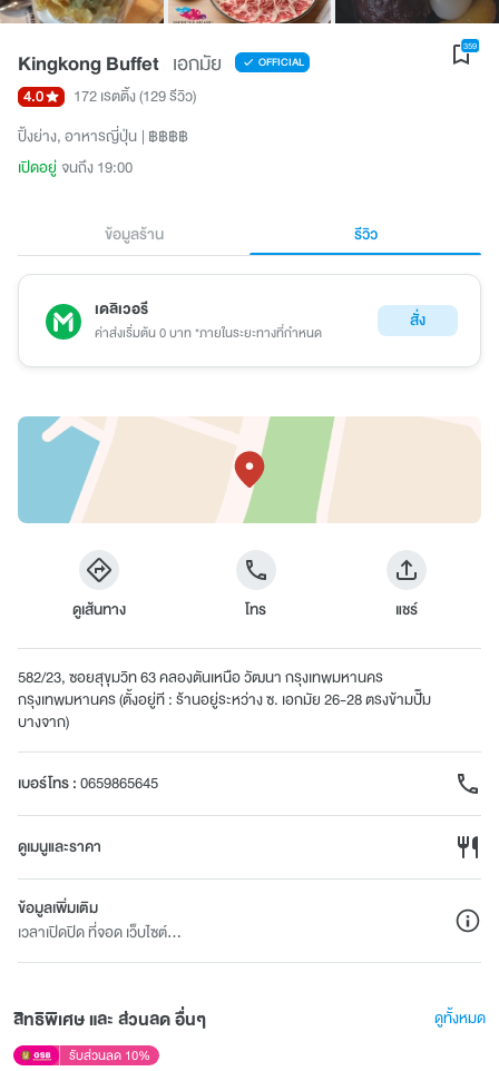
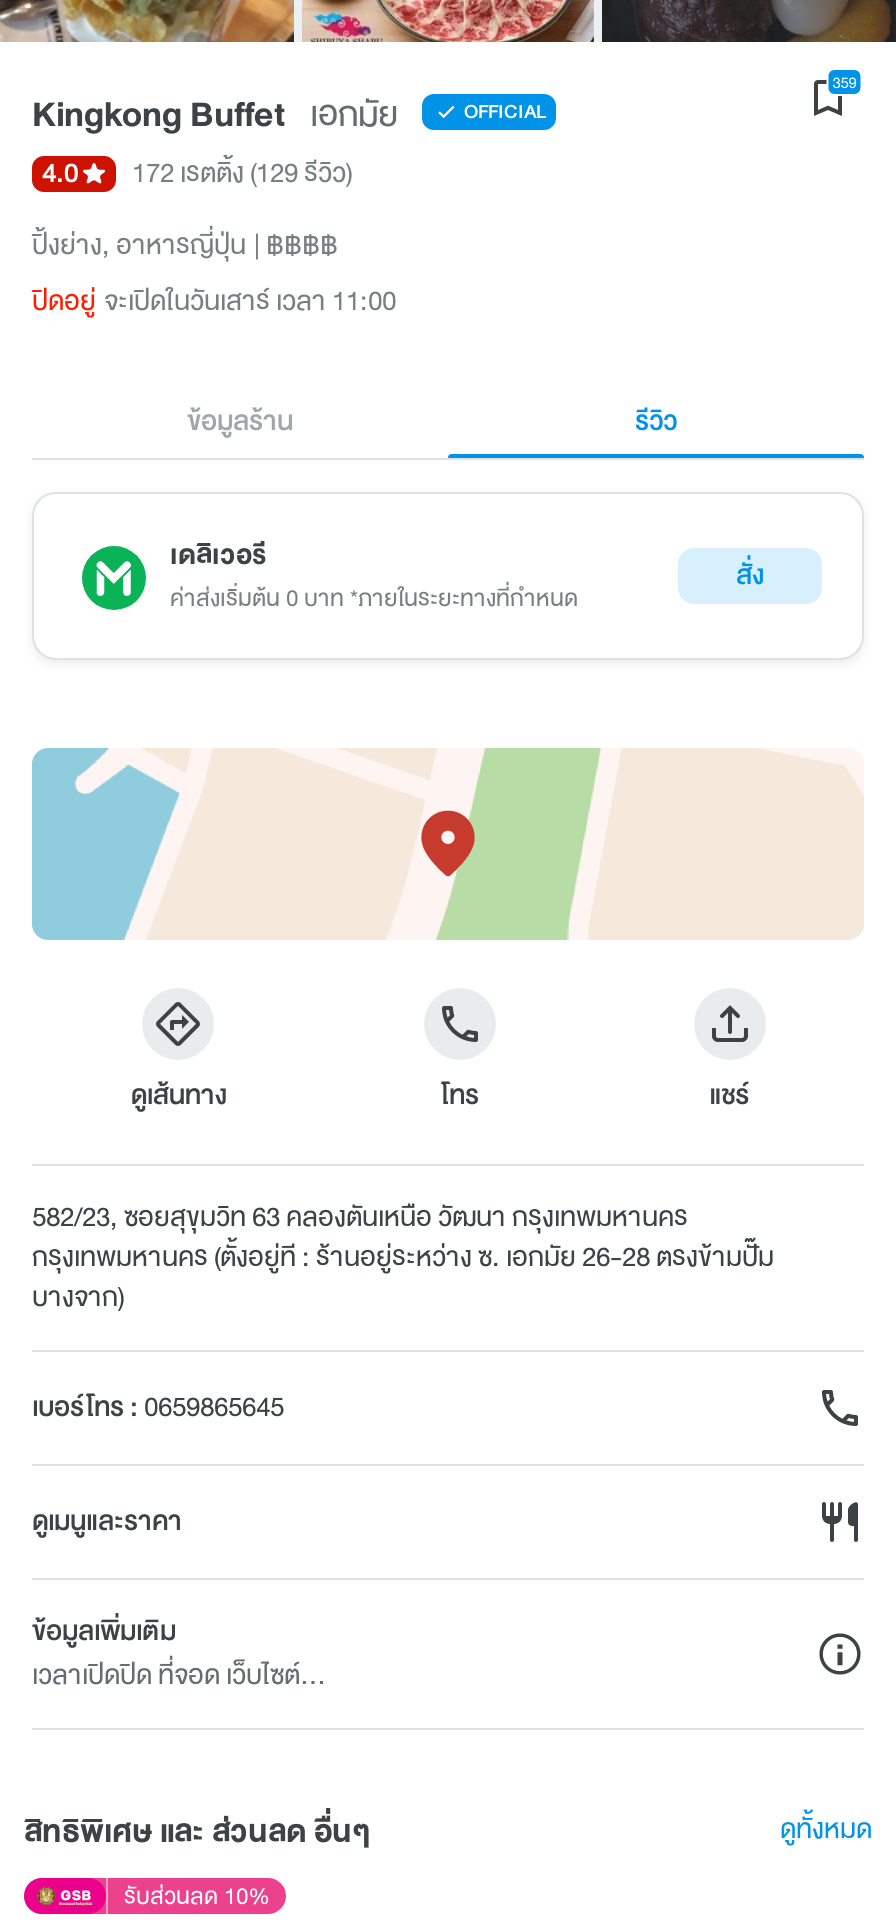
[18,156,133,179] เปิดอยู่ จนถึง 19:00 -> [32,280,396,322] ปิดอยู่ จะเปิดในวันเสาร์ เวลา 11:00

